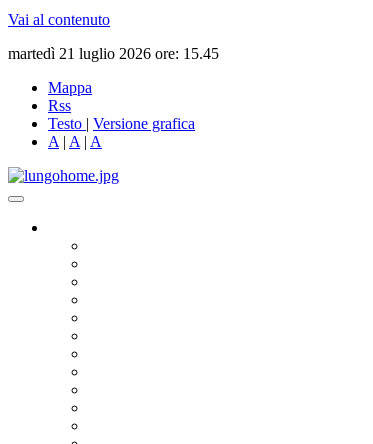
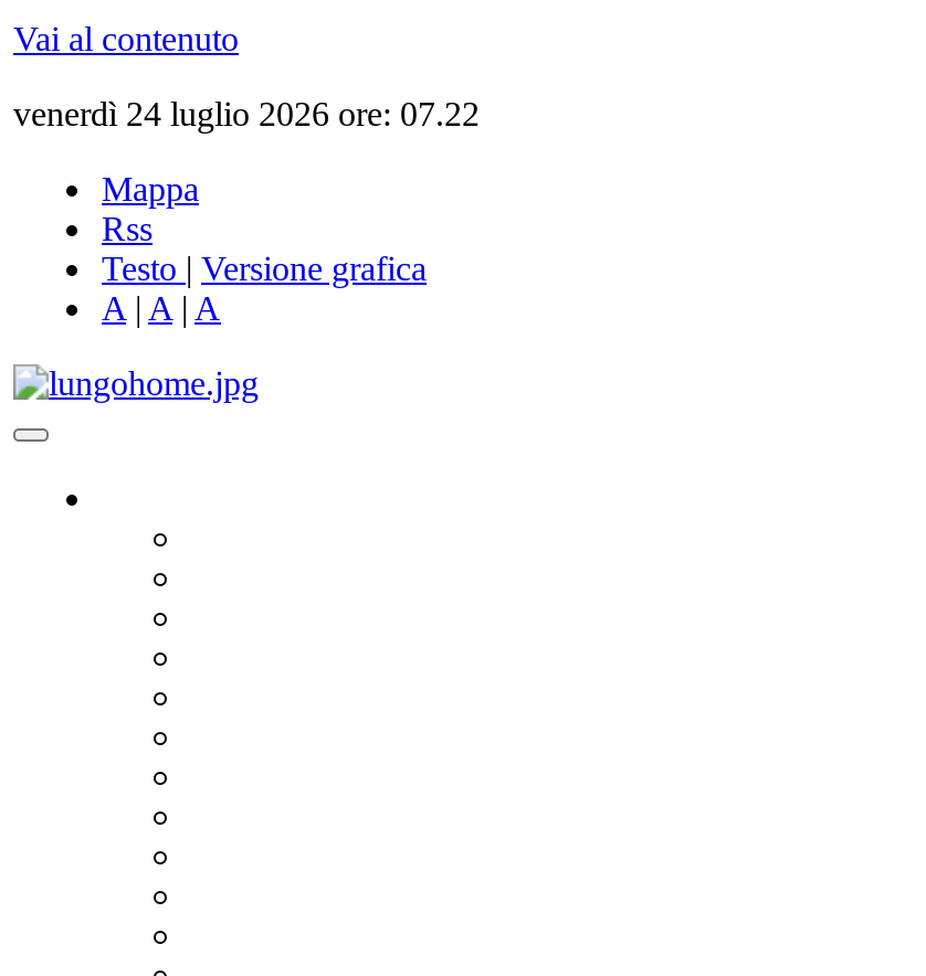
[8,45,219,62] martedì 21 luglio 2026 ore: 15.45 -> [13,95,480,132] venerdì 24 luglio 2026 ore: 07.22

